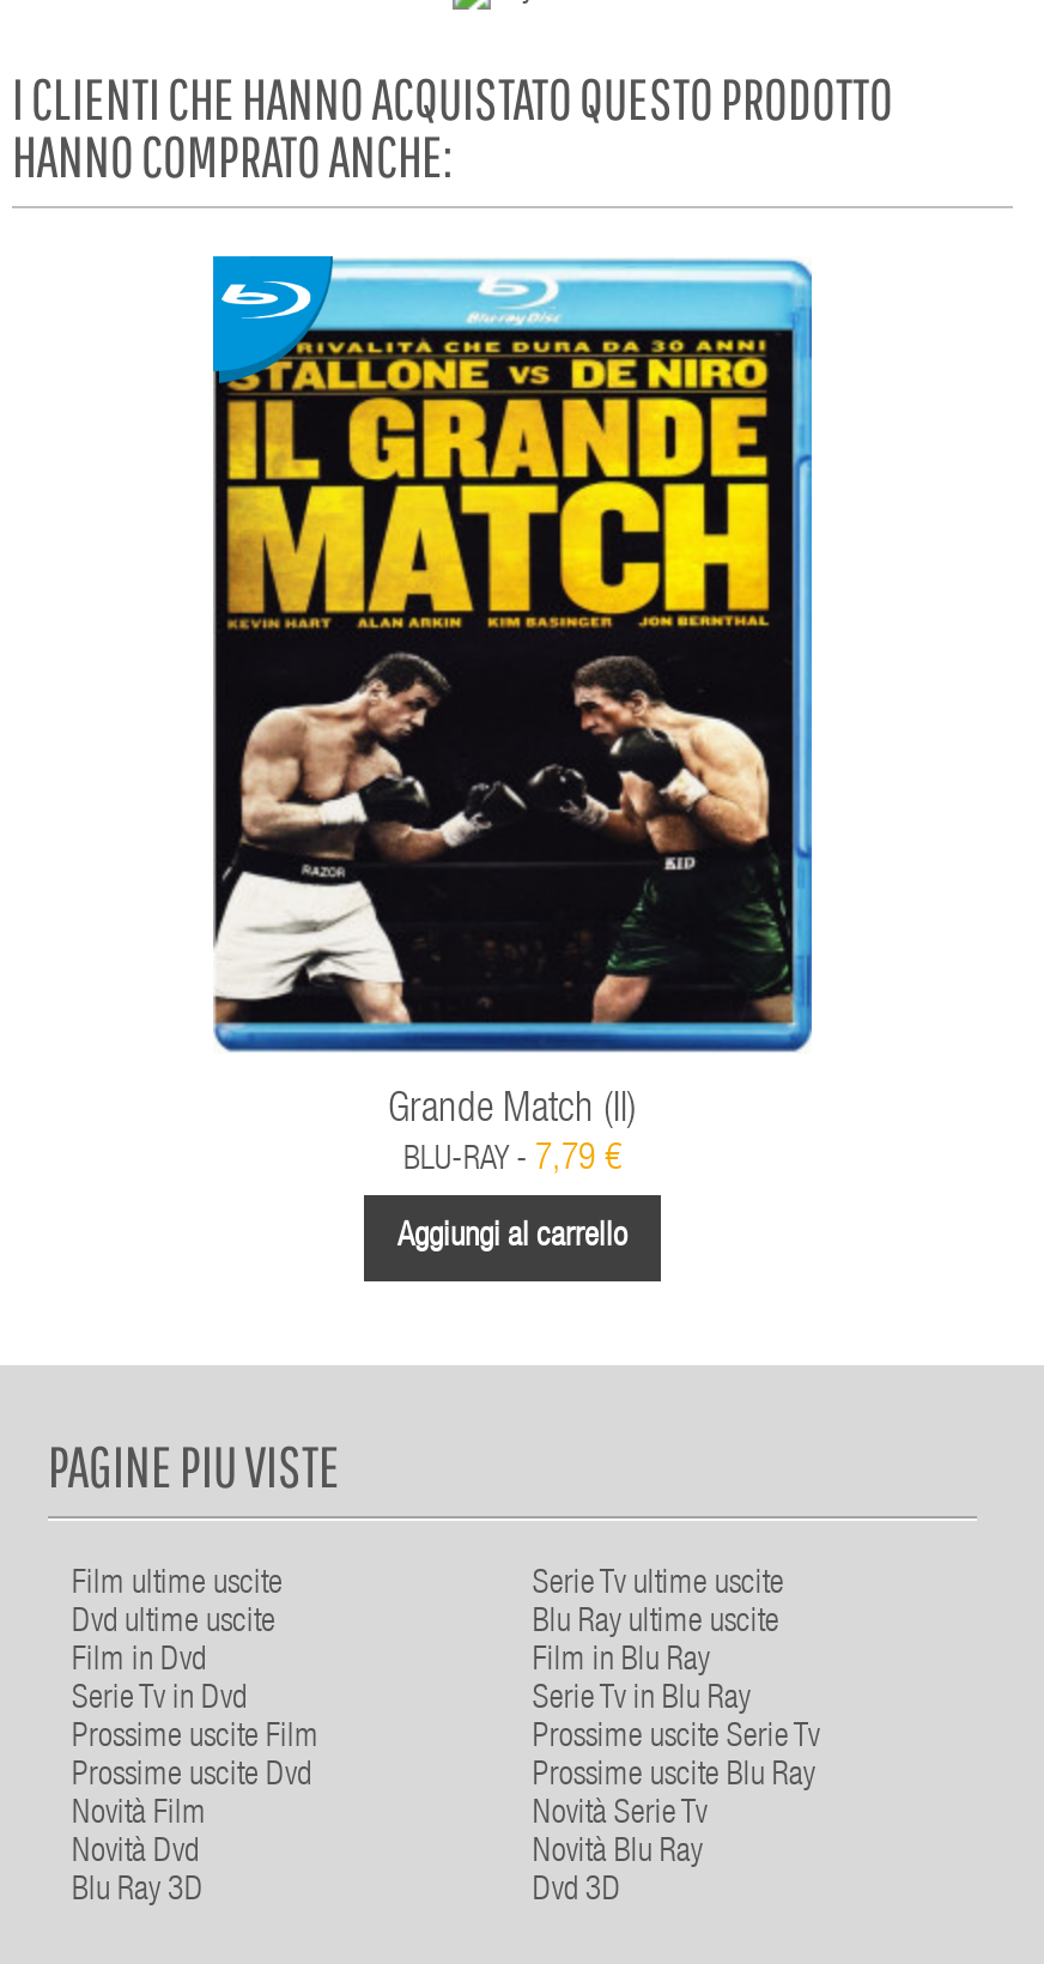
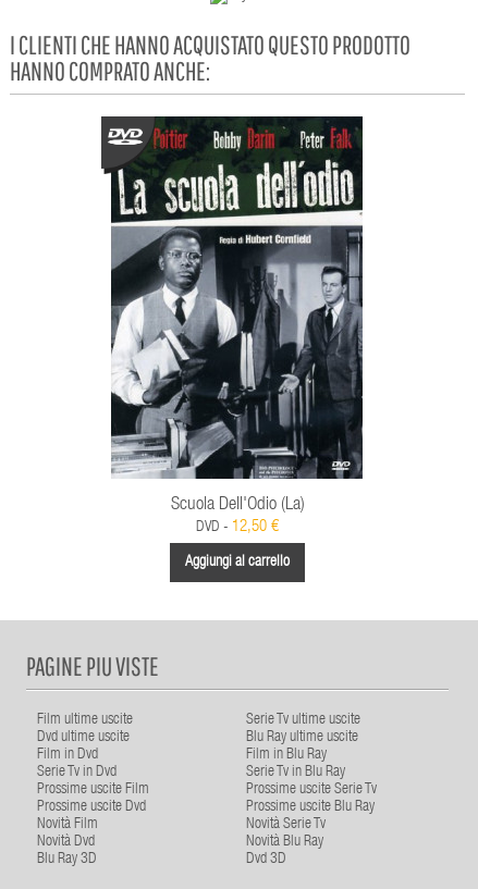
[211,254,814,1177] [image] | Grande Match (Il) | BLU-RAY - 7,79 € -> [100,115,373,535] [image] | Scuola Dell'Odio (La) | DVD - 12,50 €

